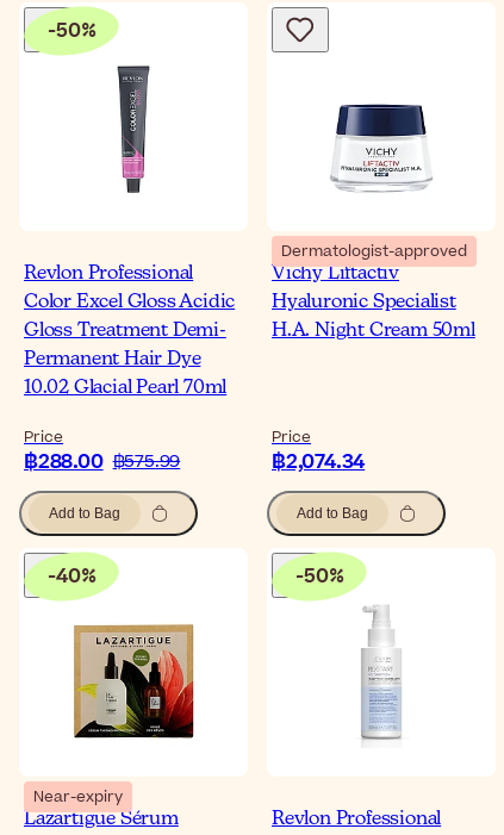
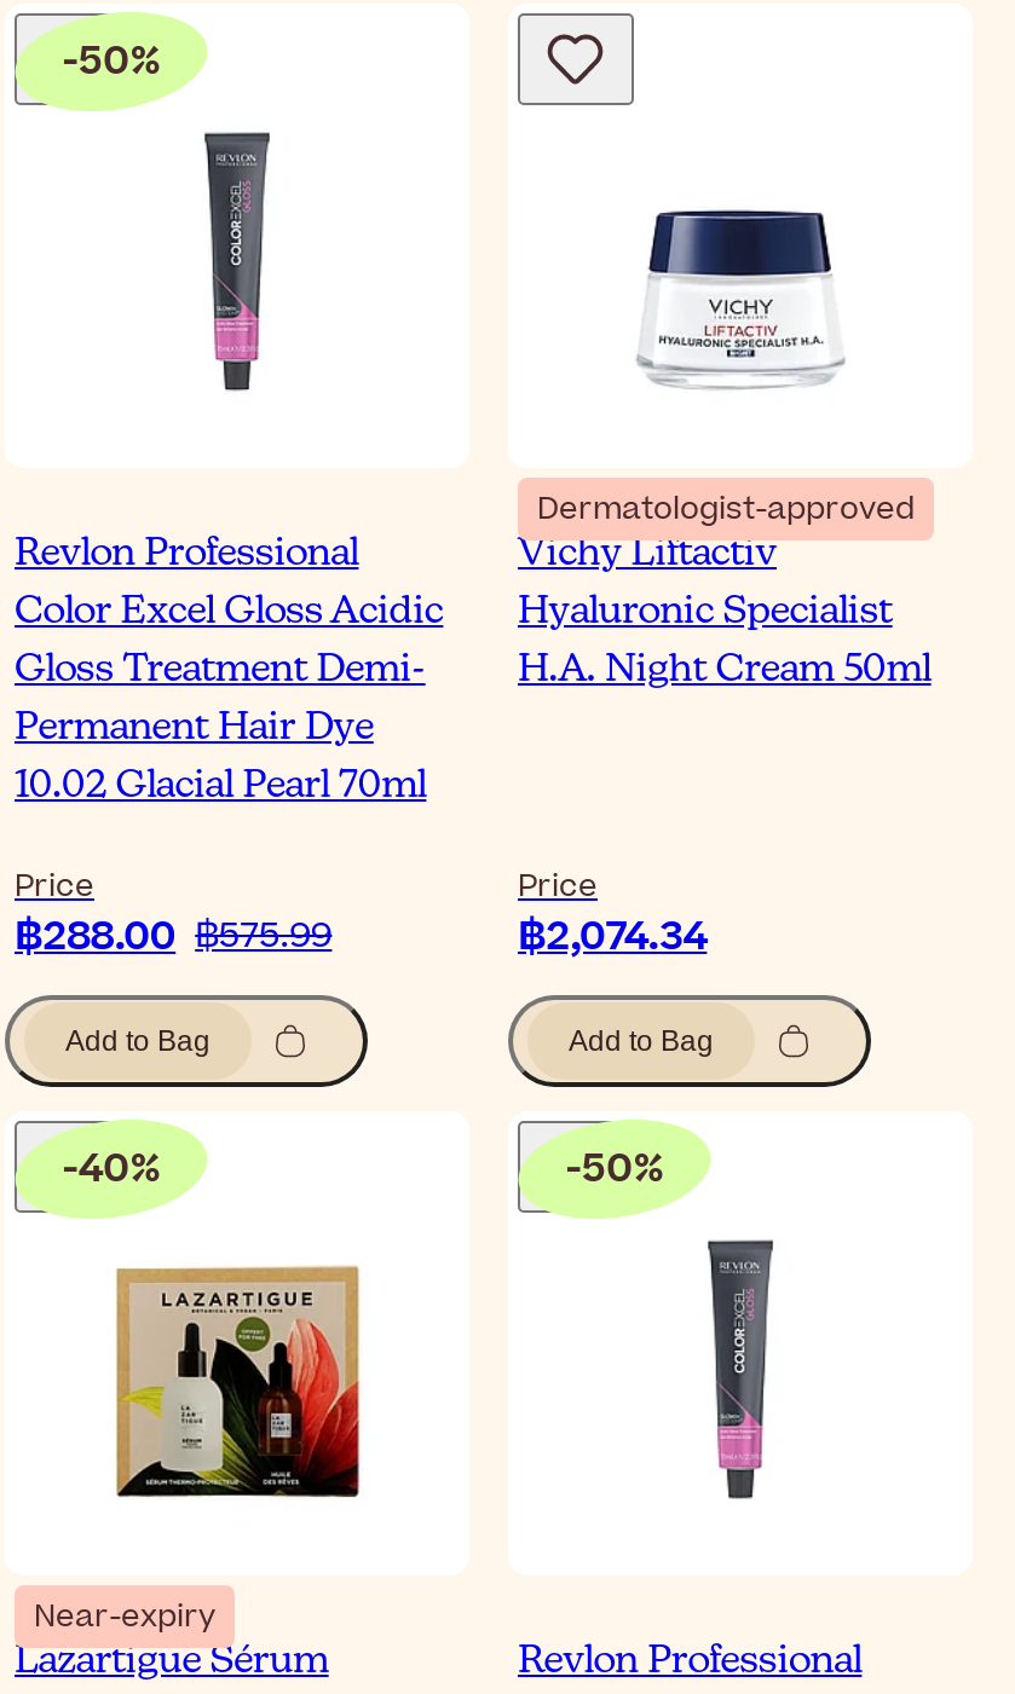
[360,605,402,741] [image] -> [699,1232,779,1501] [image]

